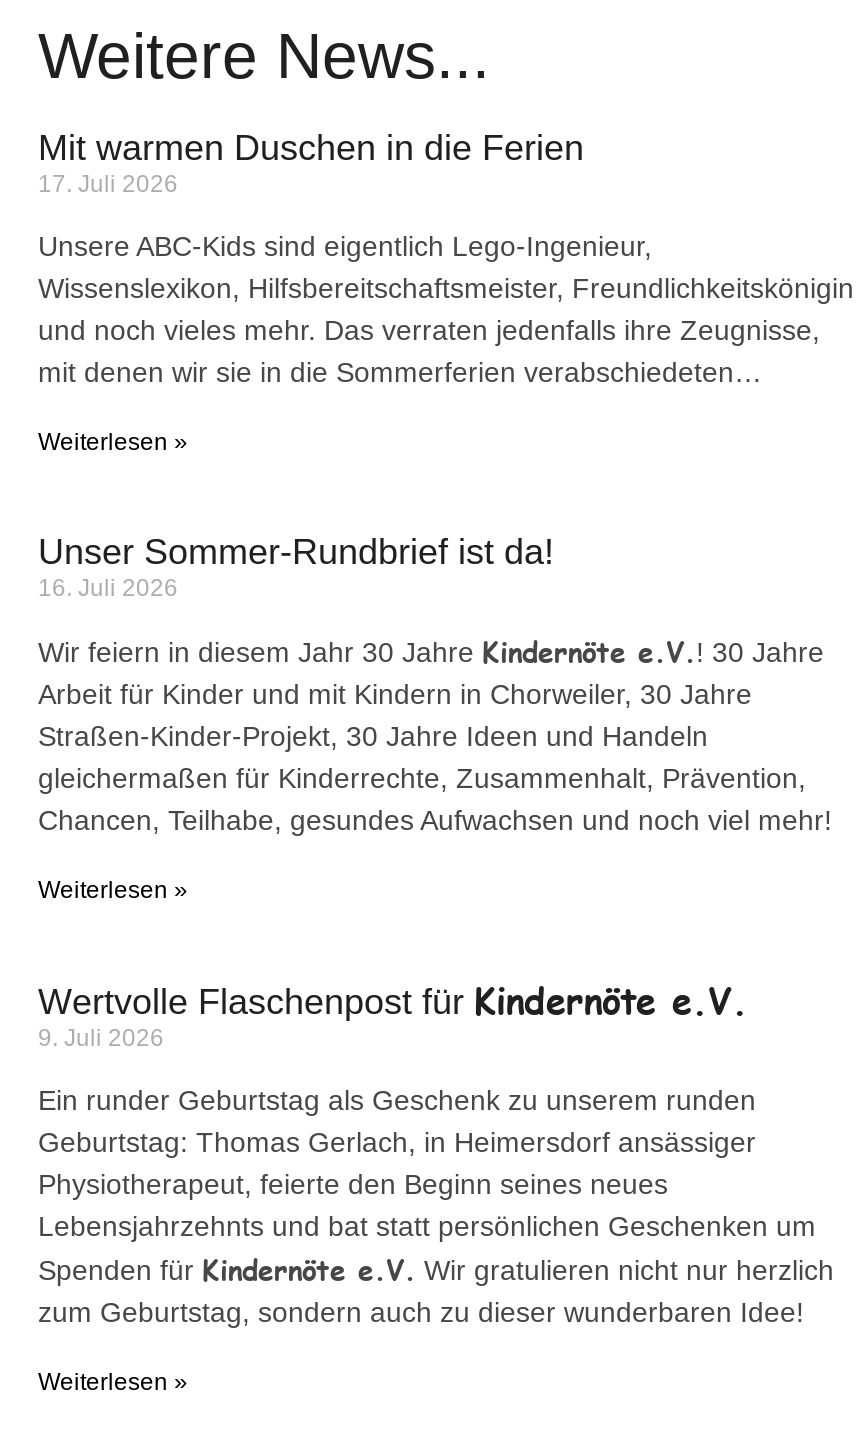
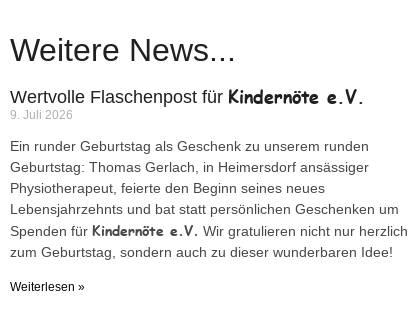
[38,127,854,903] Mit warmen Duschen in die Ferien | 17. Juli 2026 | Unsere ABC-Kids sind eigentlich Lego-Ingenieur, | Wissenslexikon, Hilfsbereitschaftsmeister, Freundlichkeitskönigin | und noch vieles mehr. Das verraten jedenfalls ihre Zeugnisse, | mit denen wir sie in die Sommerferien verabschiedeten… | Weiterlesen » | Unser Sommer-Rundbrief ist da! | 16. Juli 2026 | Wir feiern in diesem Jahr 30 Jahre Kindernöte e.V.! 30 Jahre | Arbeit für Kinder und mit Kindern in Chorweiler, 30 Jahre | Straßen-Kinder-Projekt, 30 Jahre Ideen und Handeln | gleichermaßen für Kinderrechte, Zusammenhalt, Prävention, | Chancen, Teilhabe, gesundes Aufwachsen und noch viel mehr! | Weiterlesen » -> none

